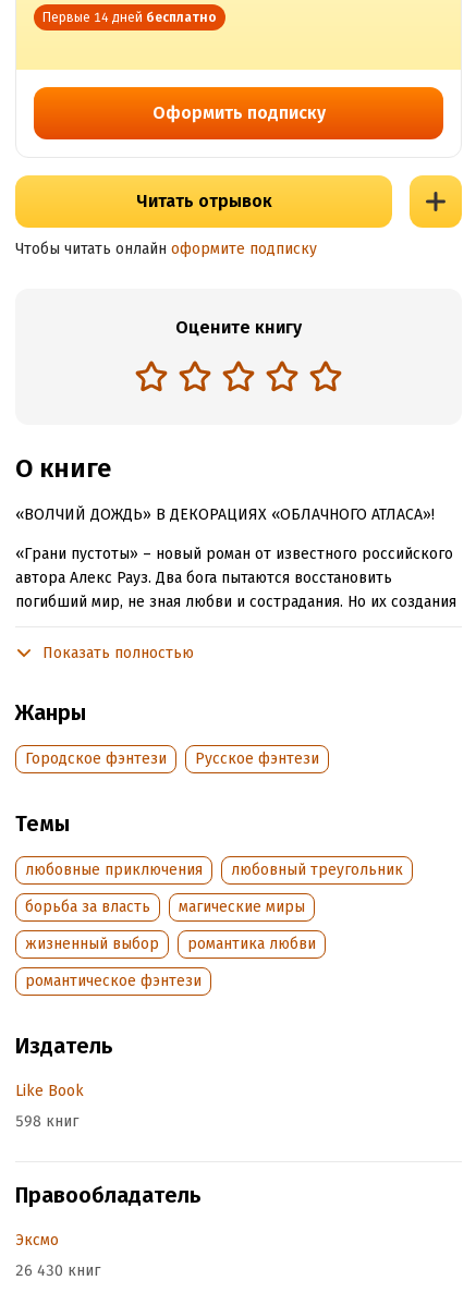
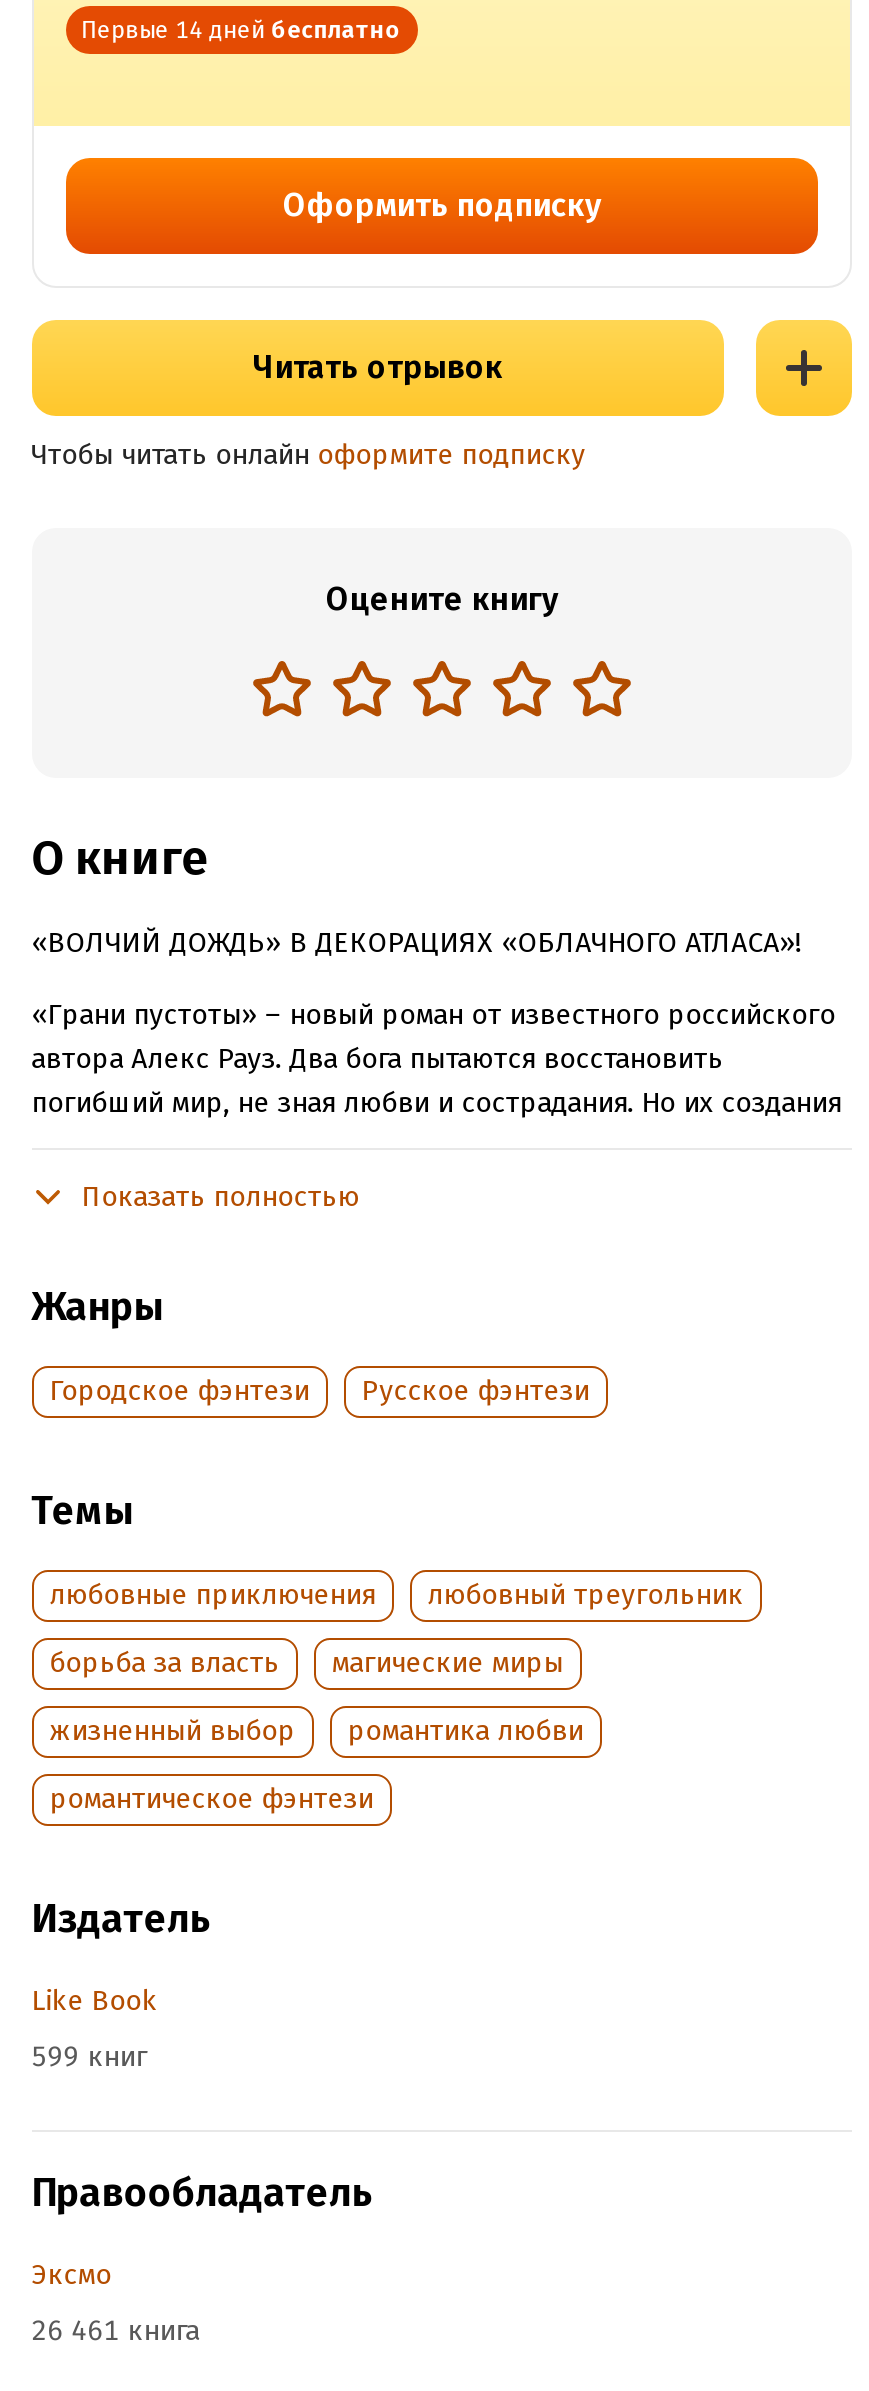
[15,1112,78,1131] 598 книг -> [31,2040,147,2074] 599 книг
[15,1261,100,1280] 26 430 книг -> [31,2314,199,2348] 26 461 книга

